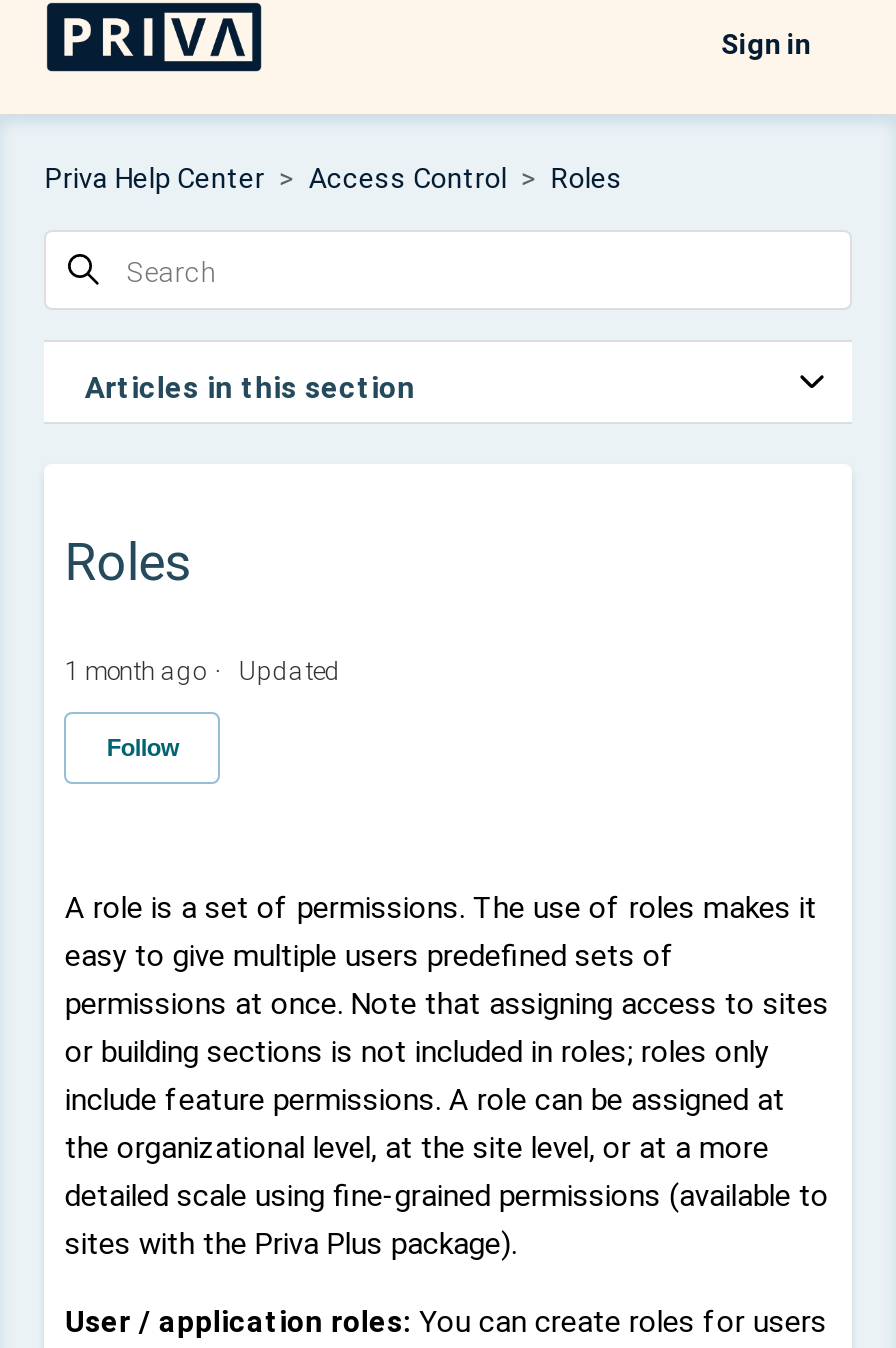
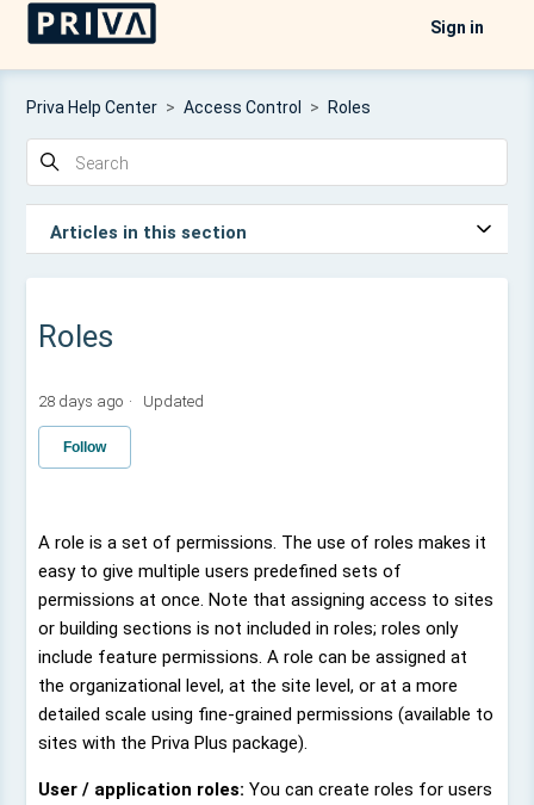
[65,655,341,685] 1 month ago Updated -> [39,392,204,410] 28 days ago Updated

